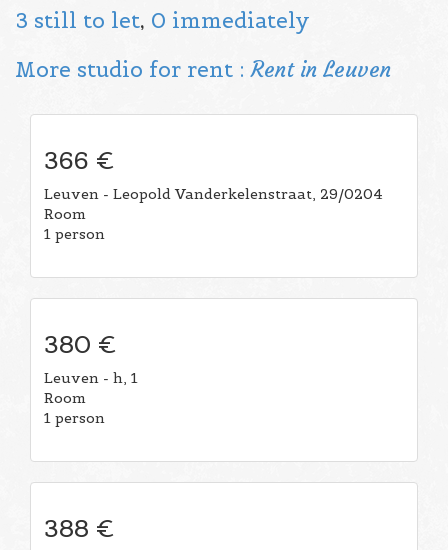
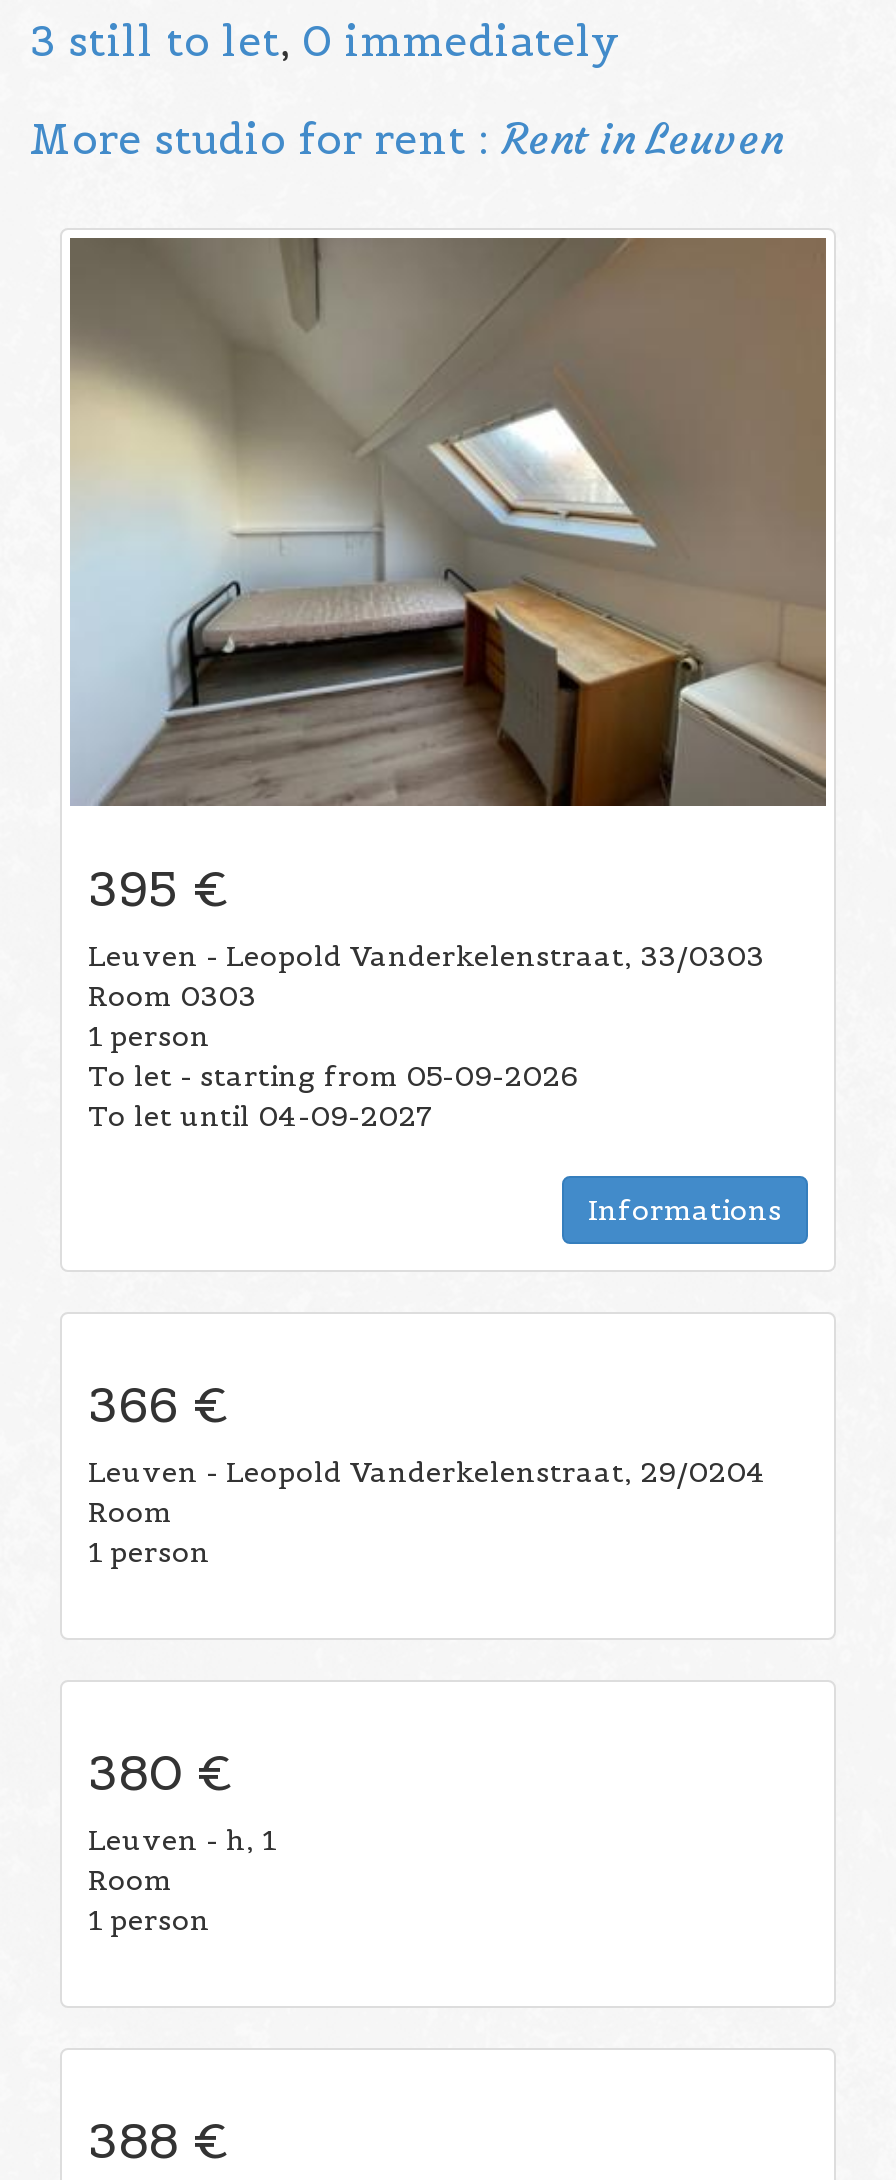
none -> [68,236,828,1227] [image] | 395 € | Leuven - Leopold Vanderkelenstraat, 33/0303 | Room 0303 | 1 person | To let - starting from 05-09-2026 | To let until 04-09-2027 | Informations

